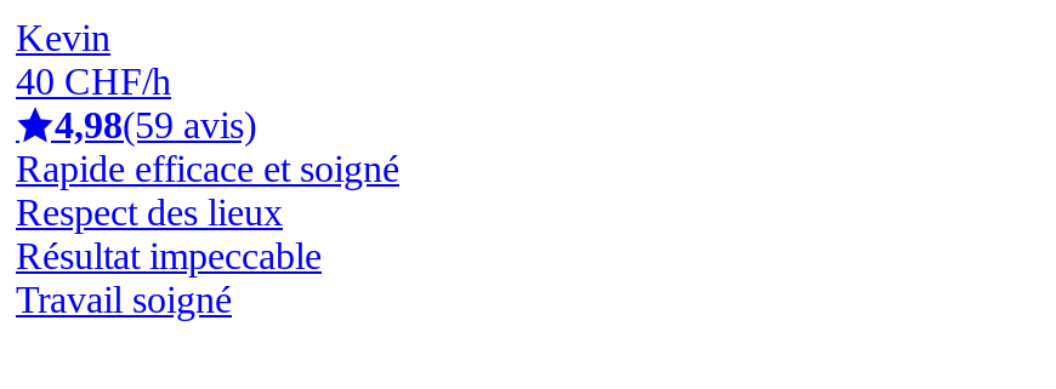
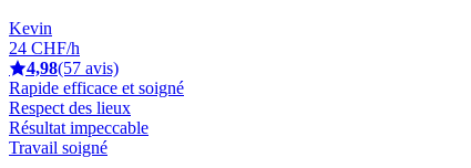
[16,60,171,101] 40 CHF/h -> [9,38,80,57] 24 CHF/h
[55,103,256,145] 4,98(59 avis) -> [27,58,119,77] 4,98(57 avis)

